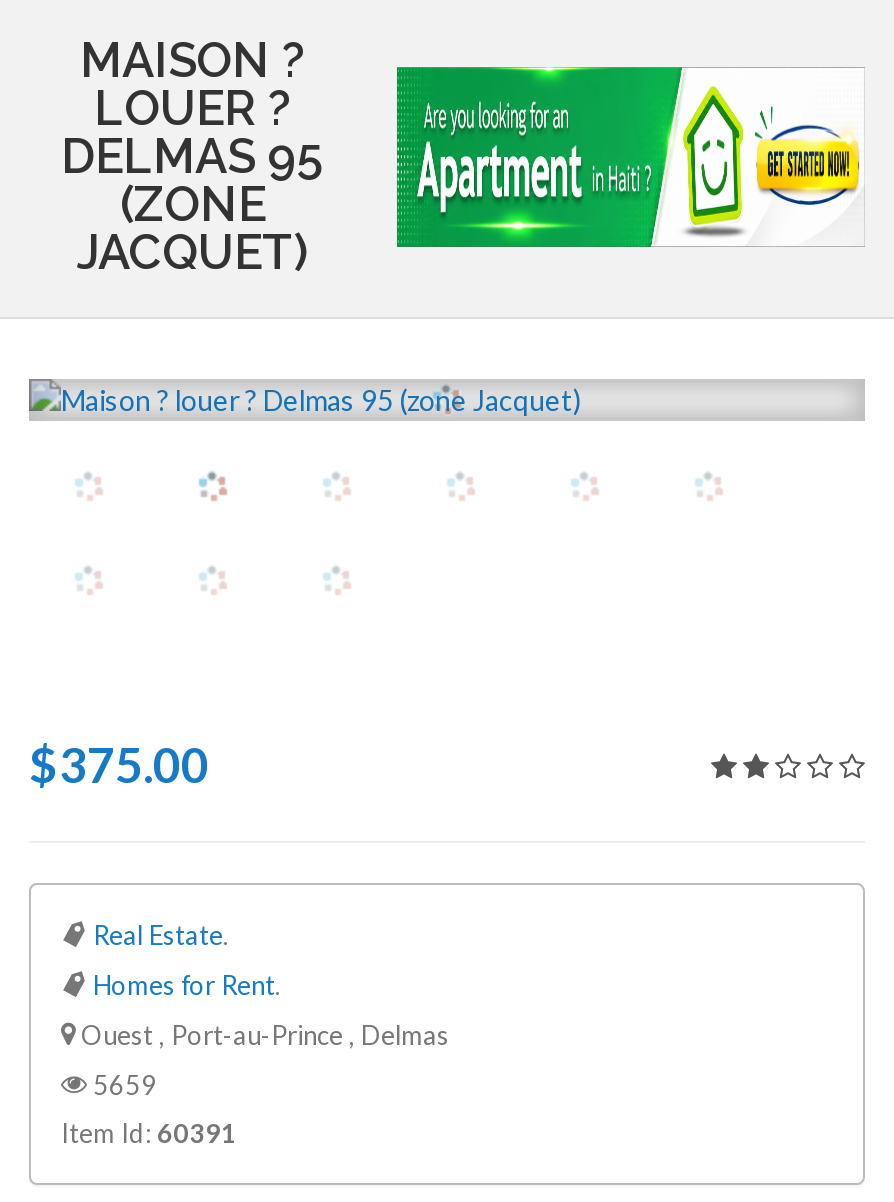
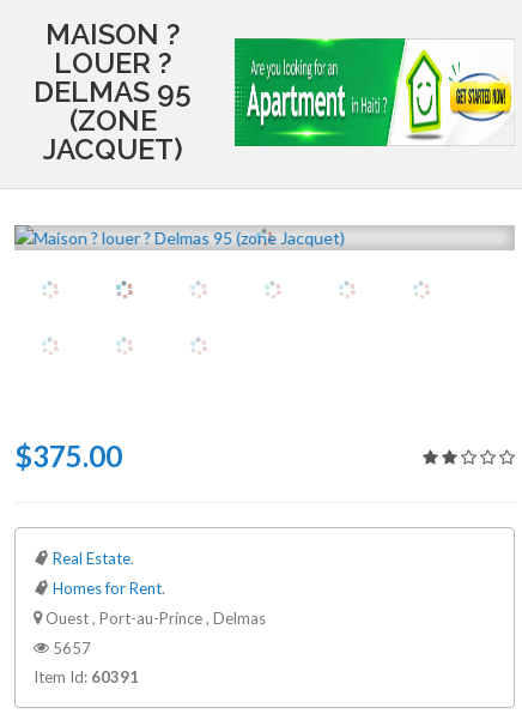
[87,1069,157,1101] 5659 -> [49,639,91,658] 5657

